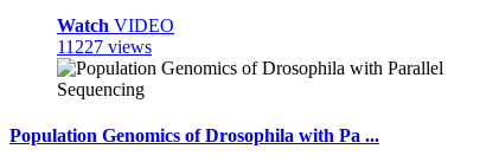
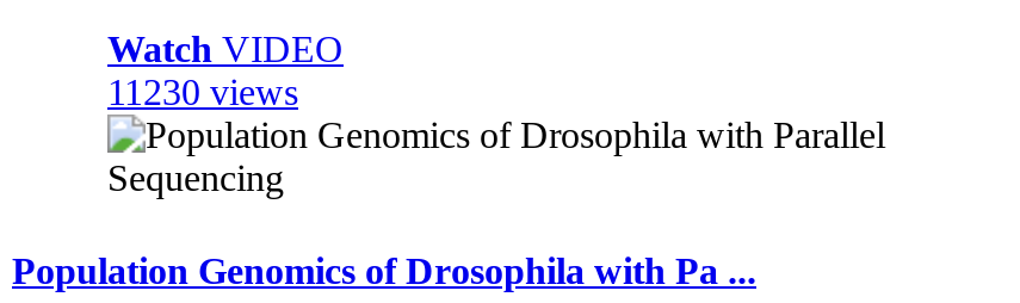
[57,36,152,57] 11227 views -> [107,71,298,112] 11230 views

